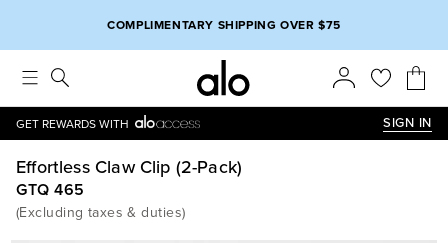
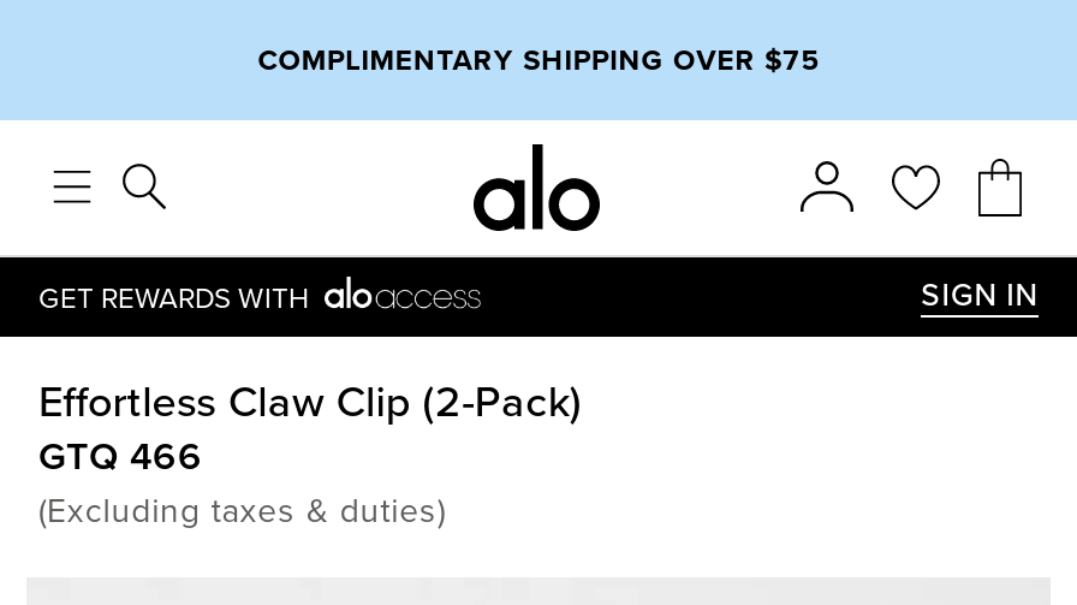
[16,180,84,200] GTQ 465 -> [38,434,203,482] GTQ 466

